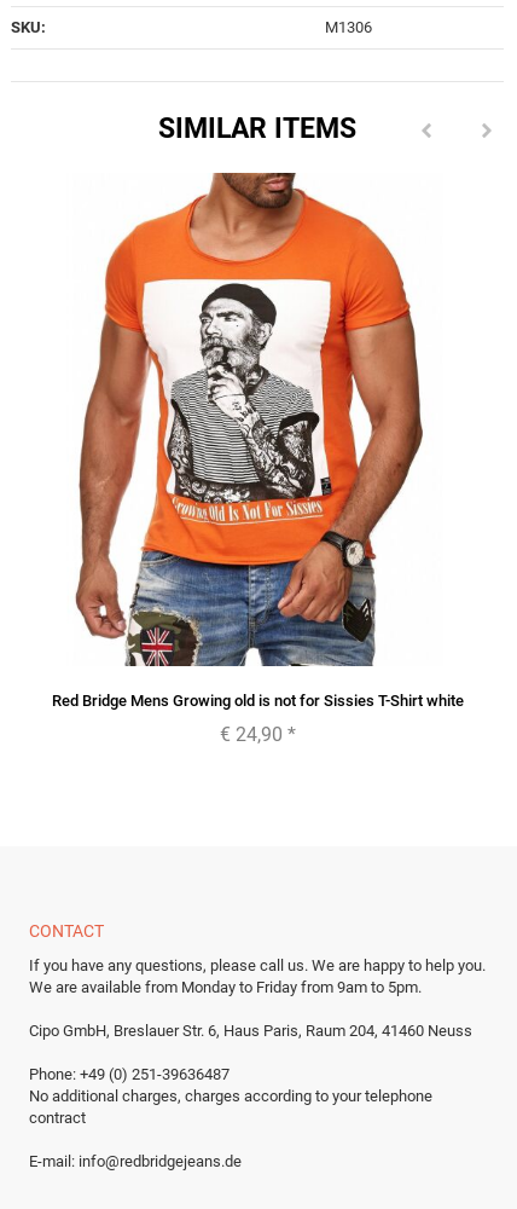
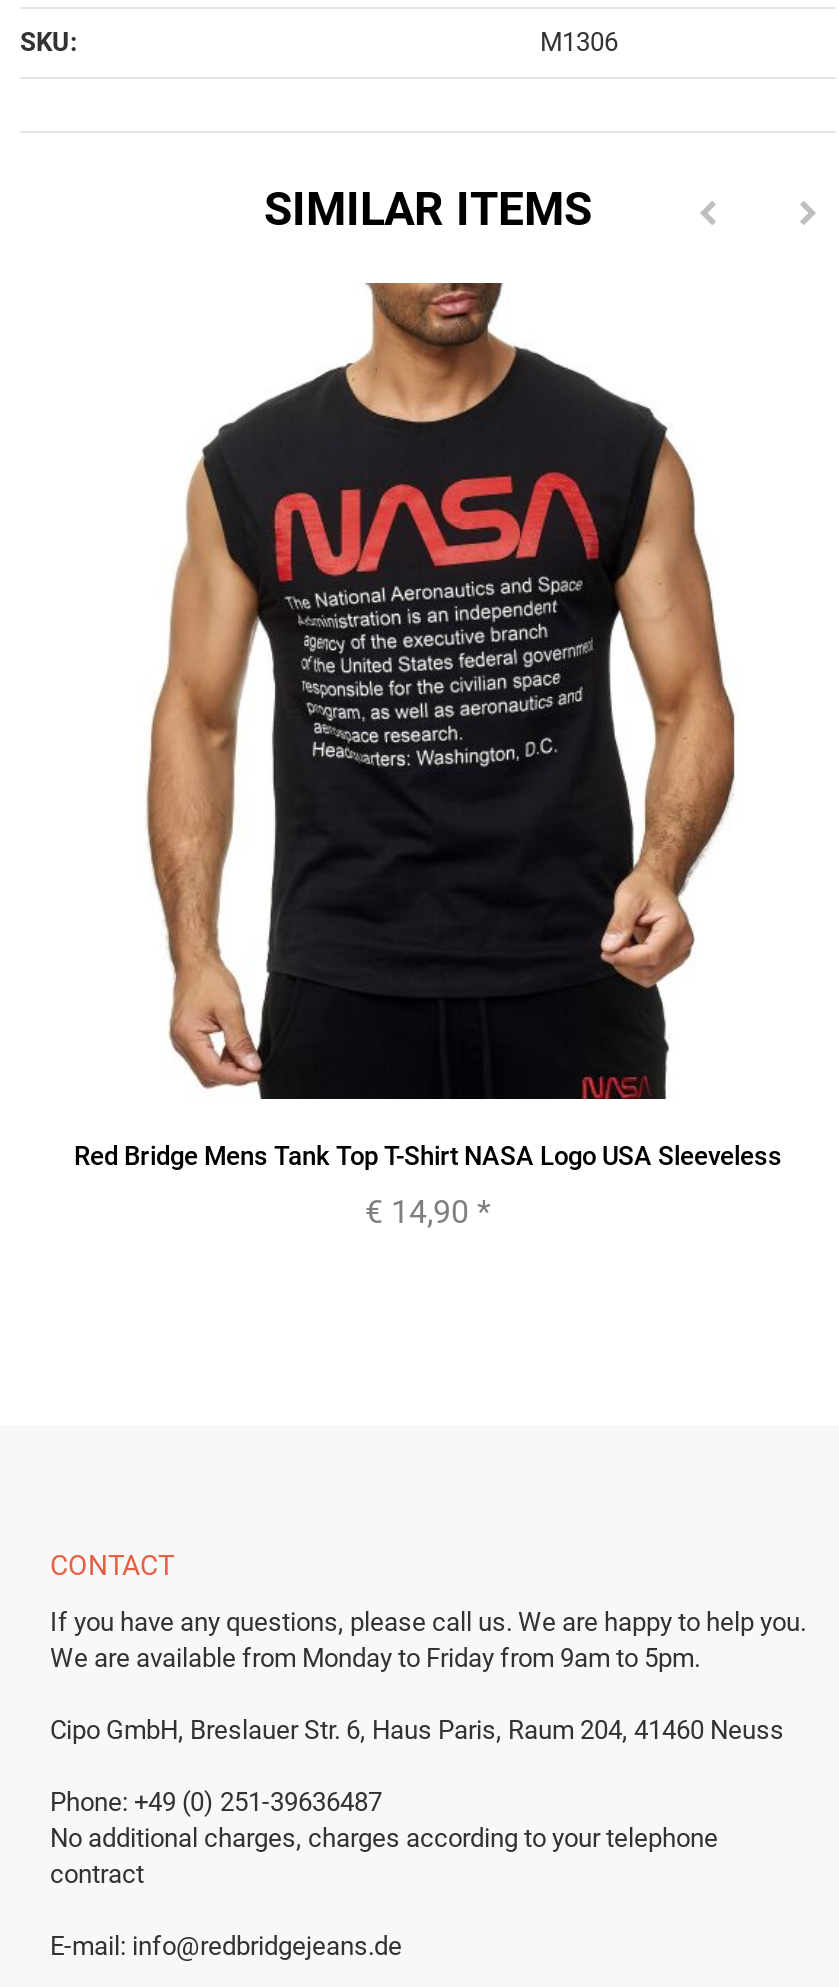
[51,172,463,709] [image] | Red Bridge Mens Growing old is not for Sissies T-Shirt white -> [74,281,782,1170] [image] | Red Bridge Mens Tank Top T-Shirt NASA Logo USA Sleeveless
[219,722,295,745] € 24,90 * -> [365,1192,491,1230] € 14,90 *

